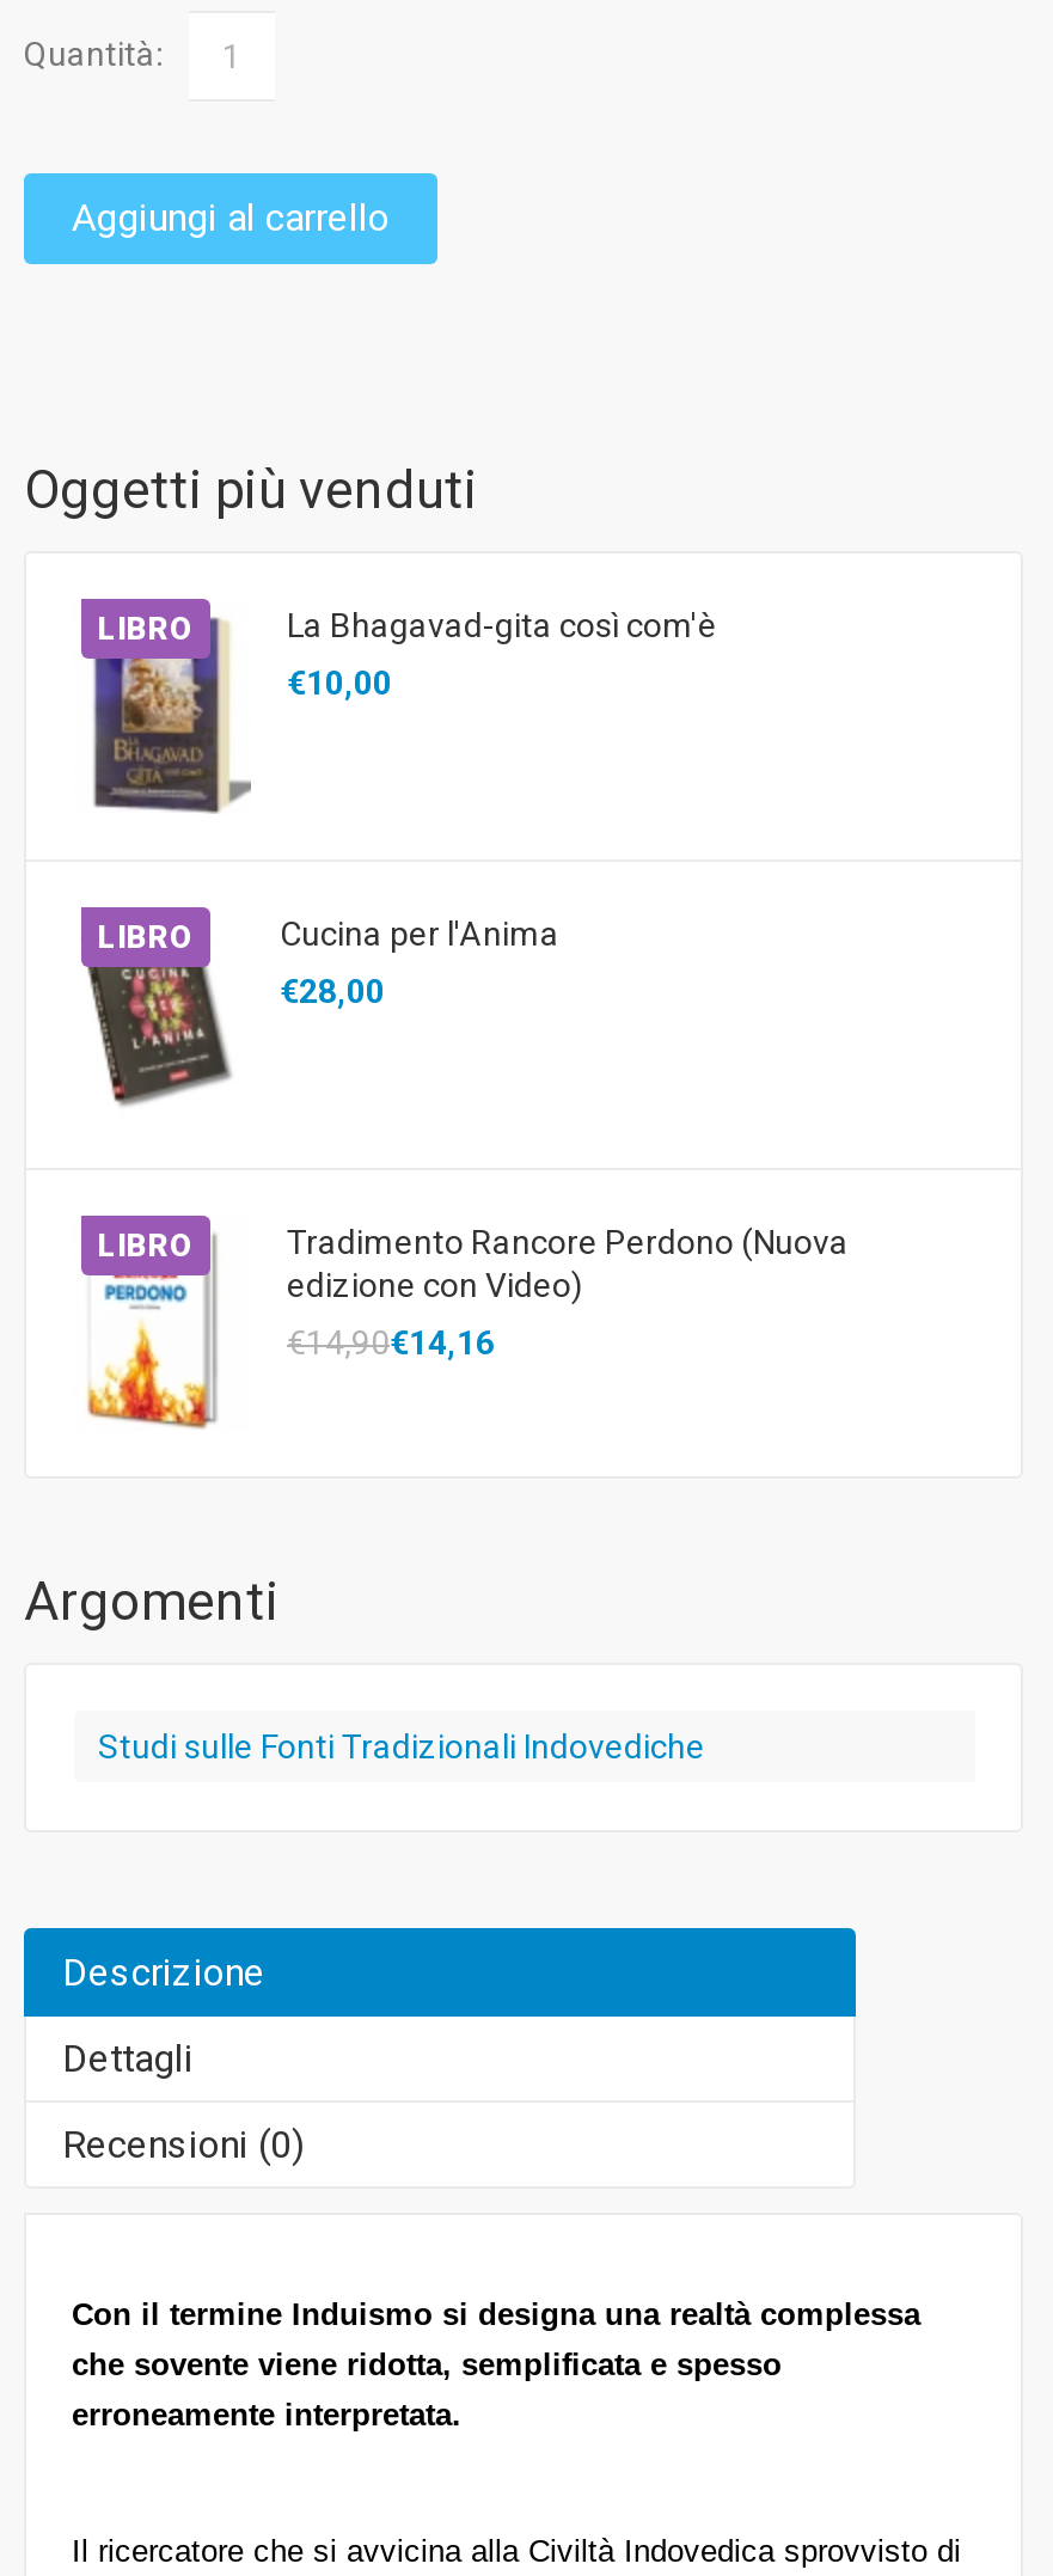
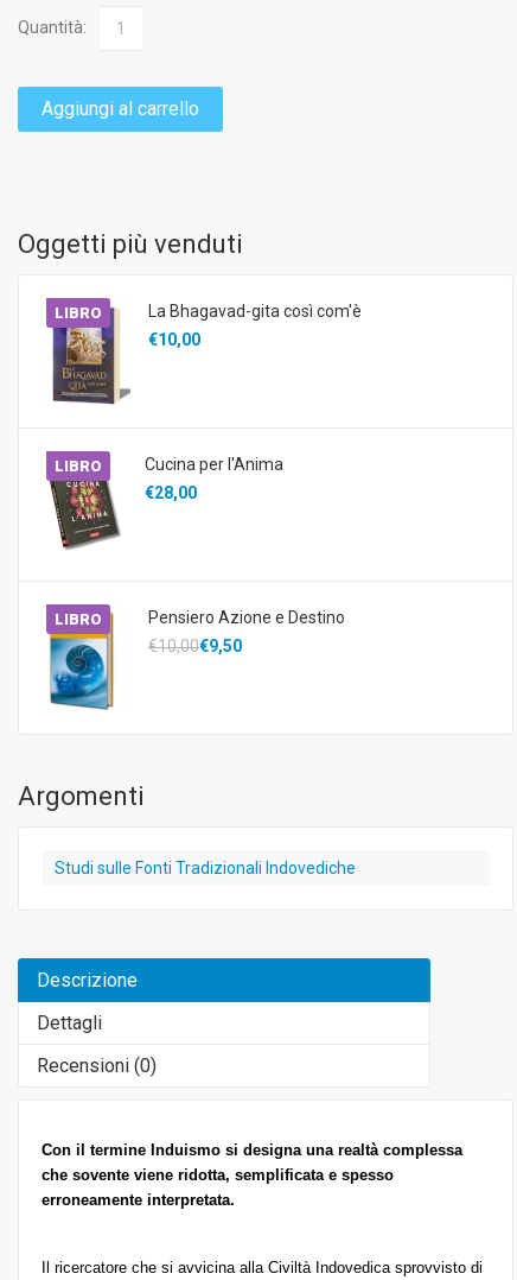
[86,1222,849,1428] [image] | Tradimento Rancore Perdono (Nuova | edizione con Video) -> [49,608,345,710] [image] | Pensiero Azione e Destino
[287,1323,495,1361] €14,90€14,16 -> [148,636,242,655] €10,00€9,50

